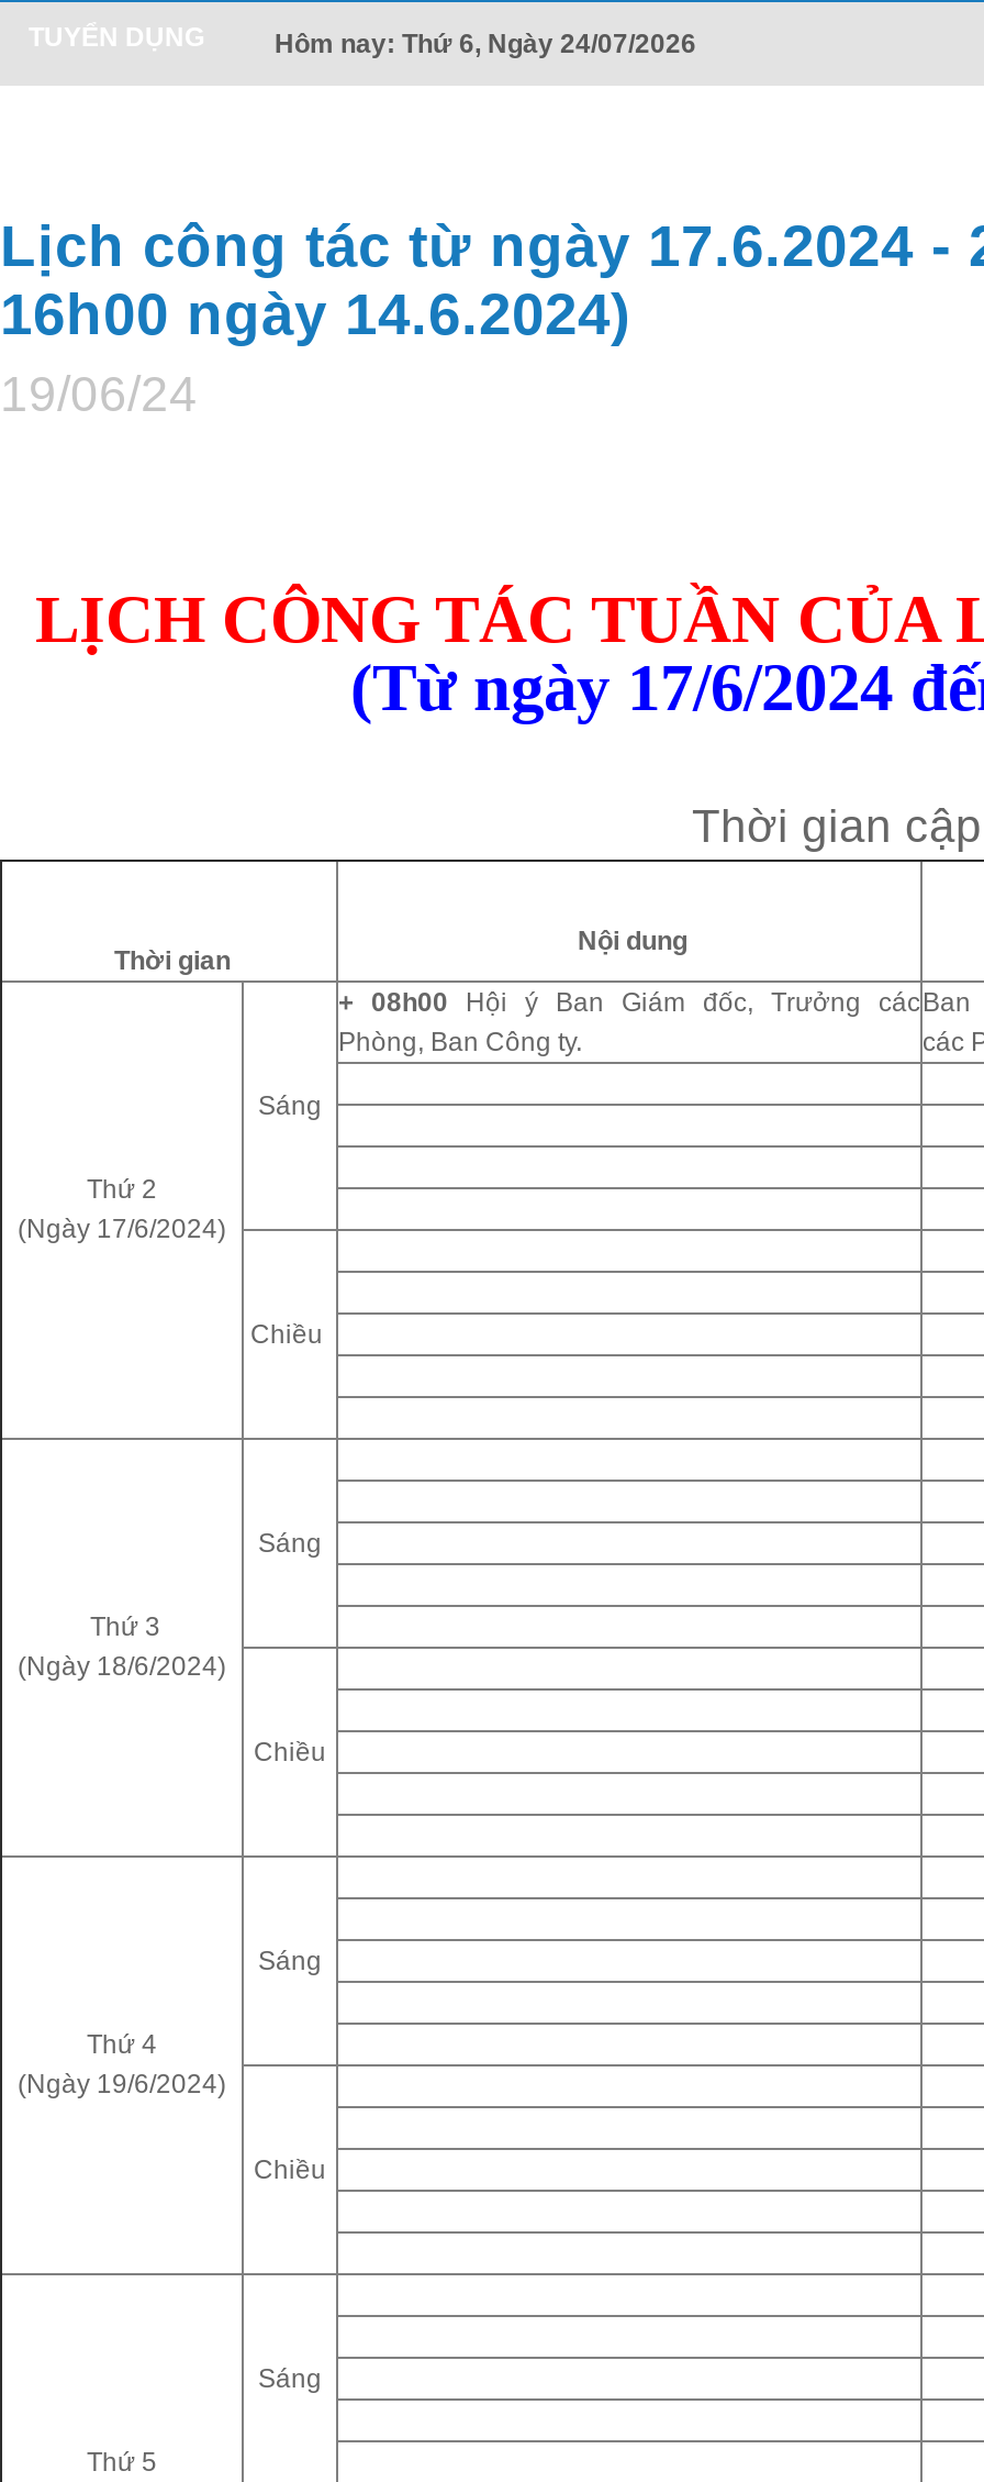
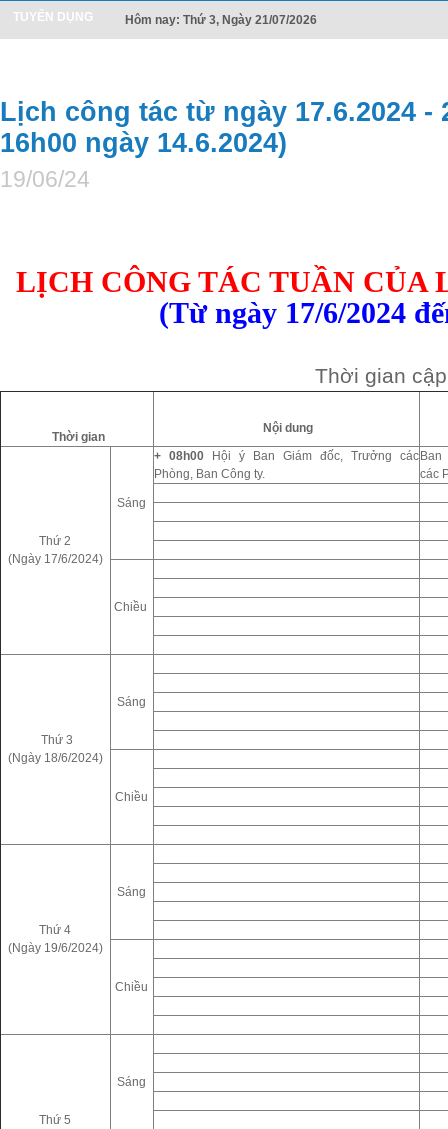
[275,29,696,59] Hôm nay: Thứ 6, Ngày 24/07/2026 -> [125,13,317,27] Hôm nay: Thứ 3, Ngày 21/07/2026

